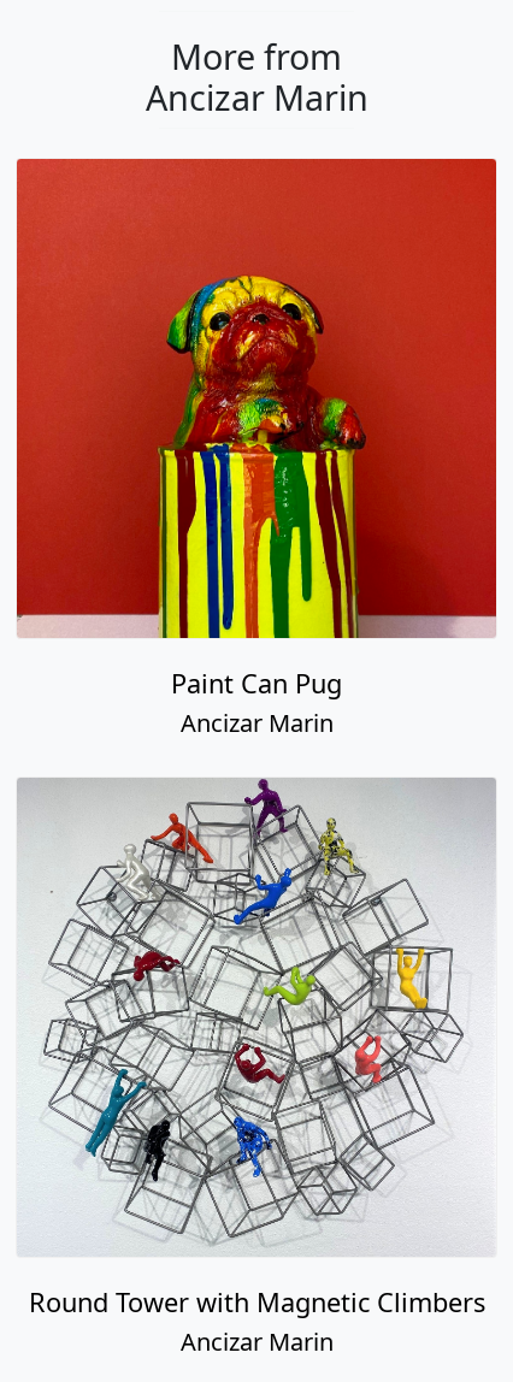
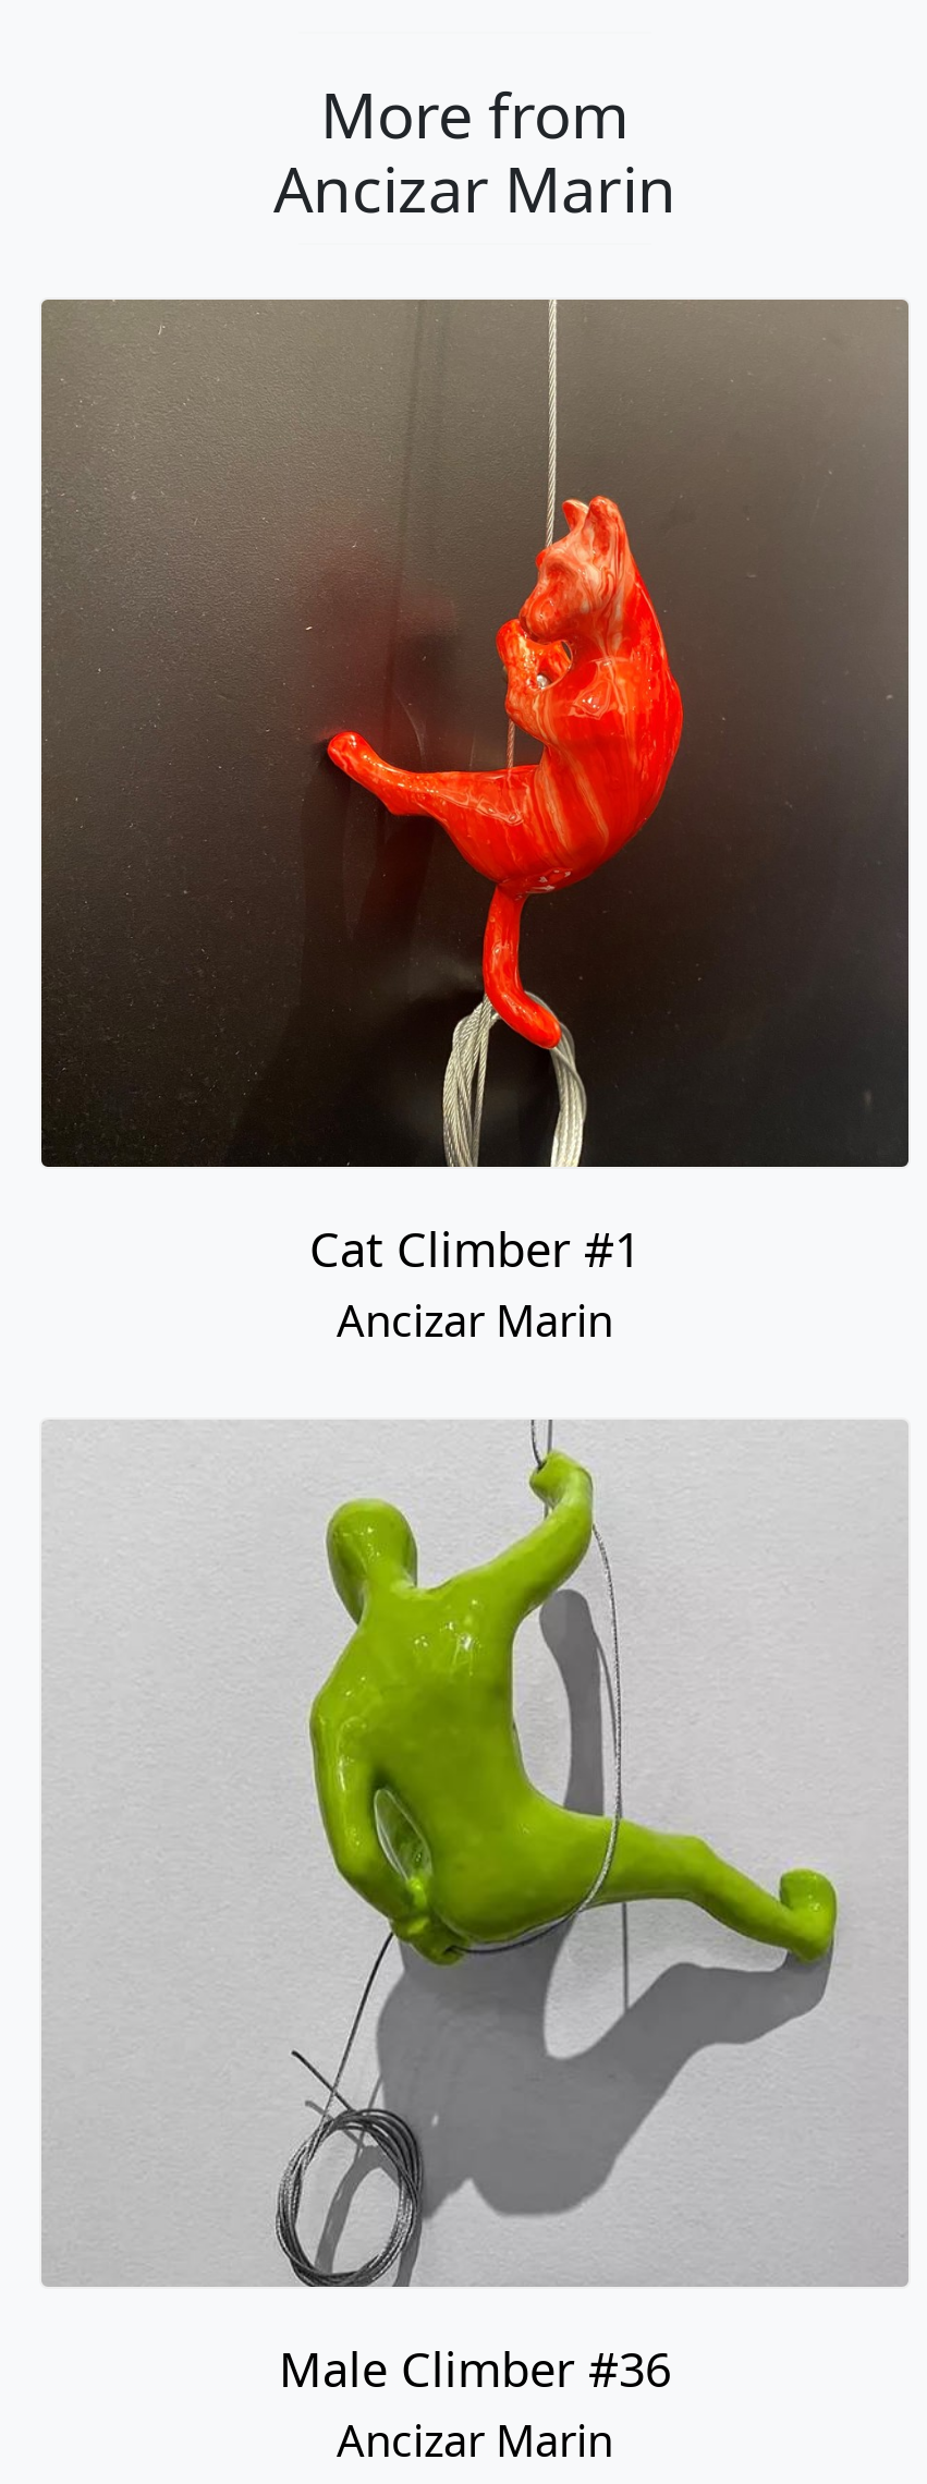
[16,159,497,701] [image] | Paint Can Pug -> [39,297,911,1281] [image] | Cat Climber #1
[18,778,495,1320] [image] | Round Tower with Magnetic Climbers -> [41,1422,908,2401] [image] | Male Climber #36

